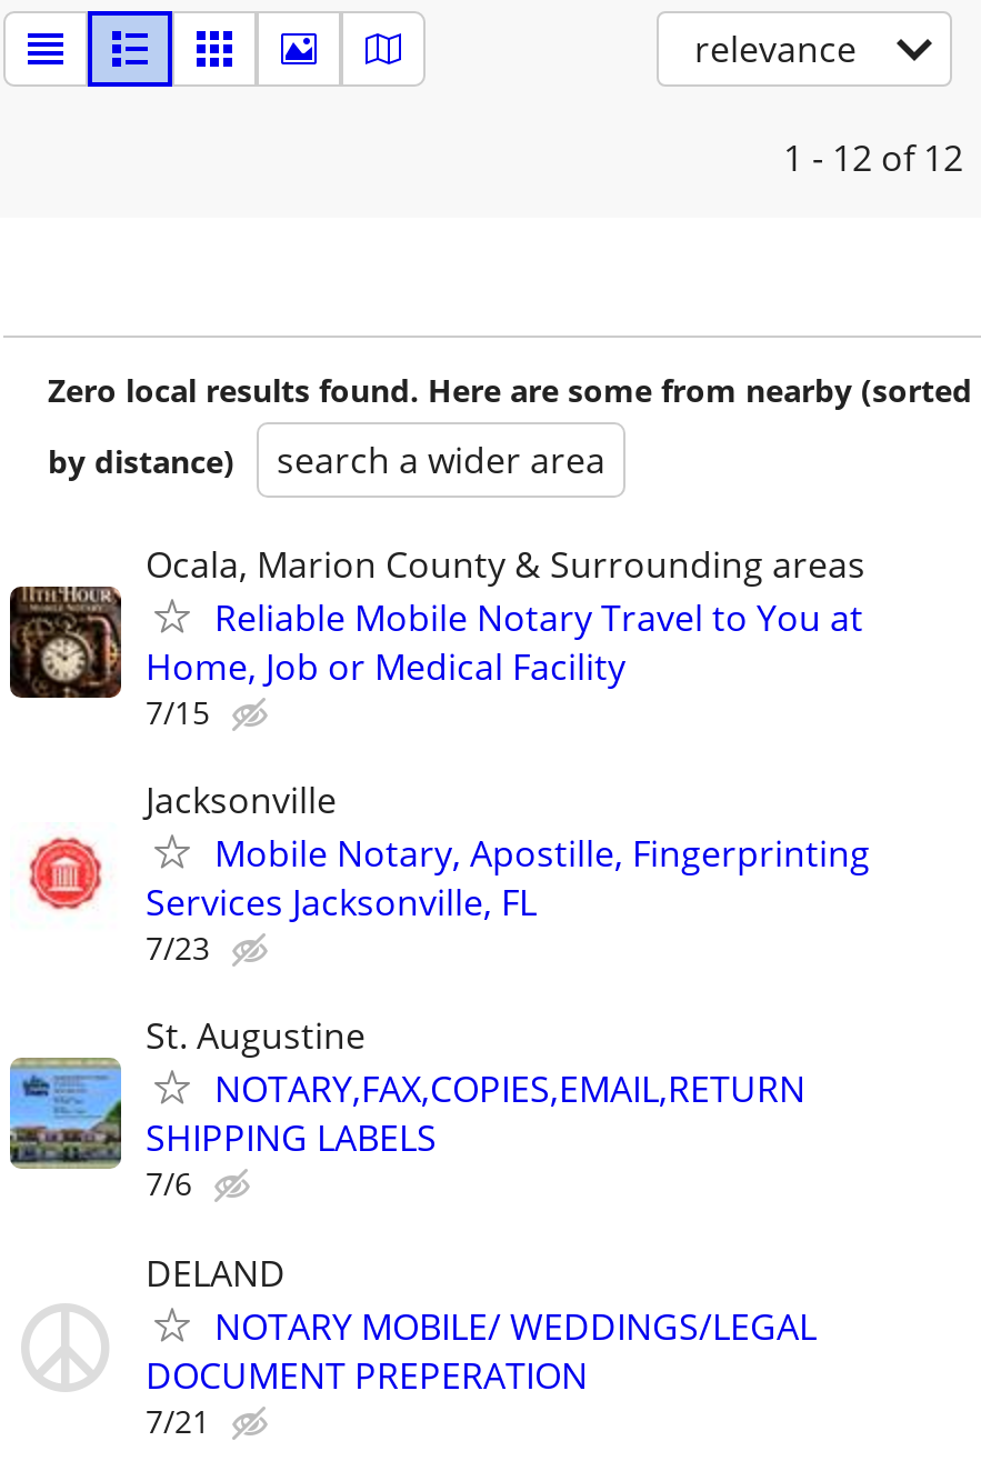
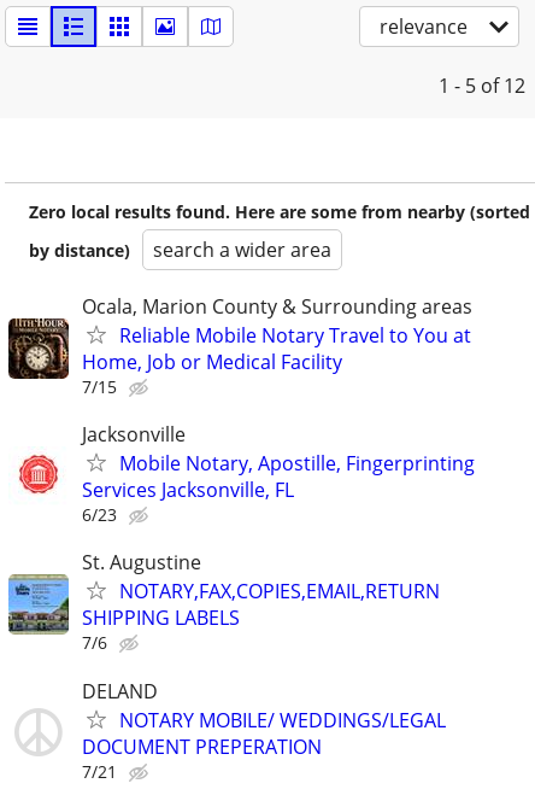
[783,133,963,182] 1 - 12 of 12 -> [439,72,525,99] 1 - 5 of 12
[146,927,210,969] 7/23 -> [82,503,117,526] 6/23

